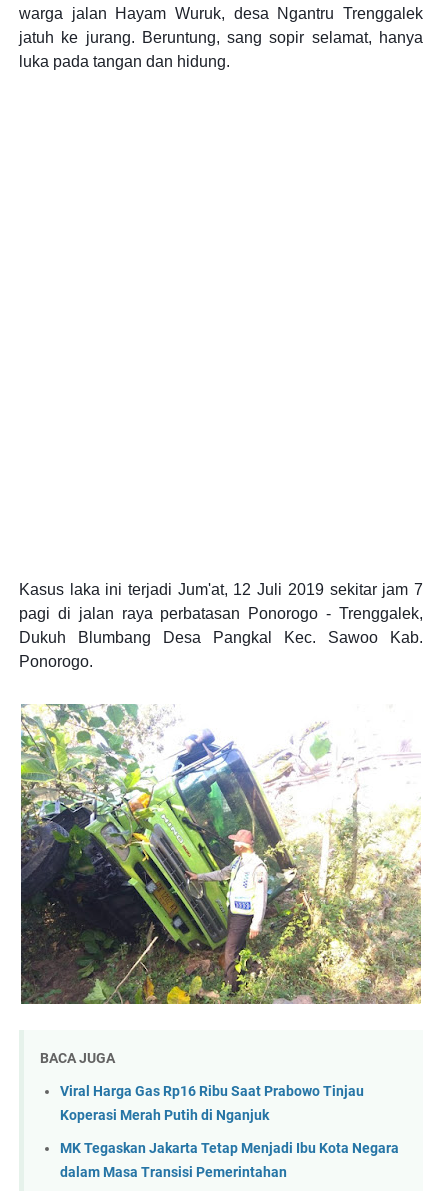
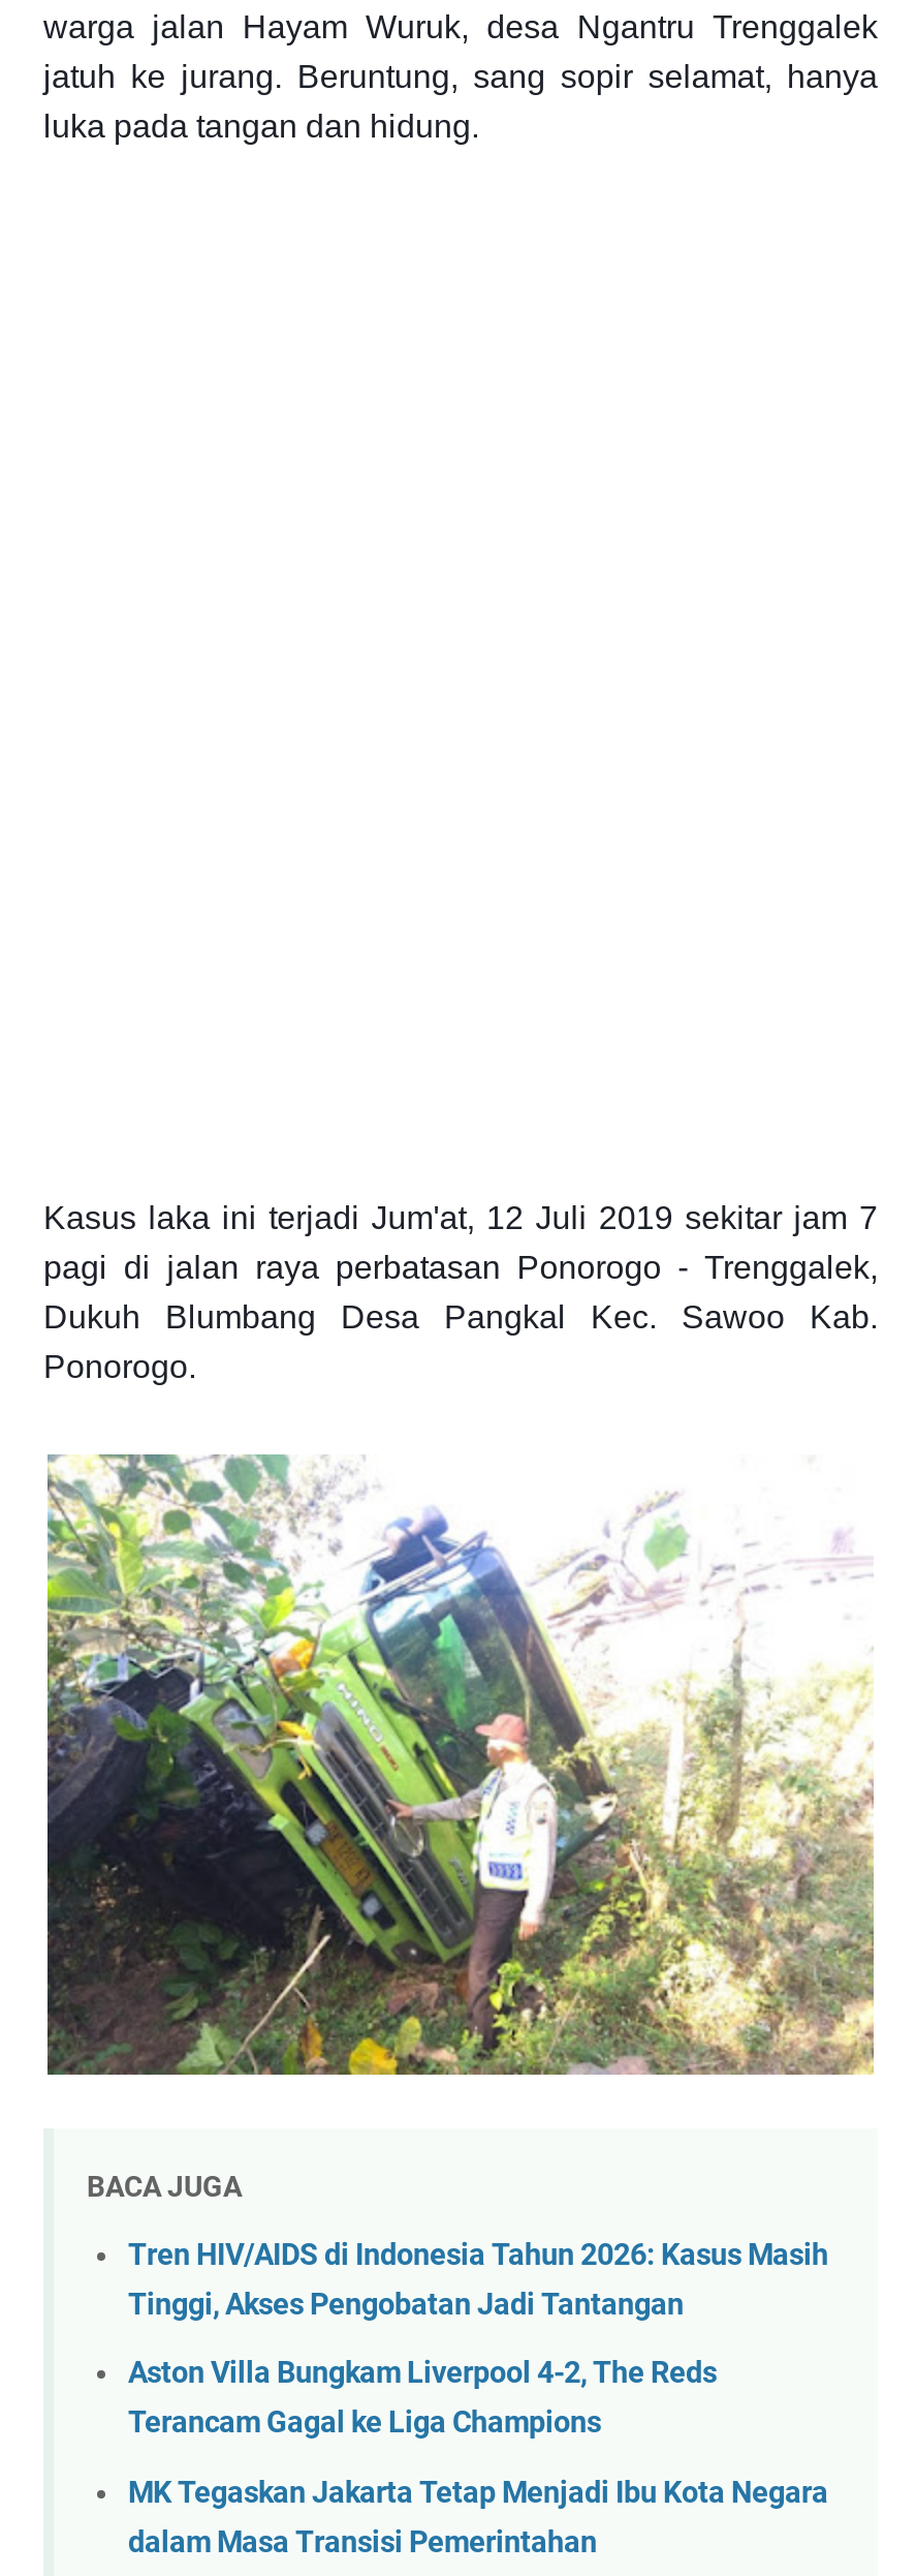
[60,1083,364,1124] Viral Harga Gas Rp16 Ribu Saat Prabowo Tinjau | Koperasi Merah Putih di Nganjuk -> [128,2238,828,2441] Tren HIV/AIDS di Indonesia Tahun 2026: Kasus Masih | Tinggi, Akses Pengobatan Jadi Tantangan | Aston Villa Bungkam Liverpool 4-2, The Reds | Terancam Gagal ke Liga Champions

